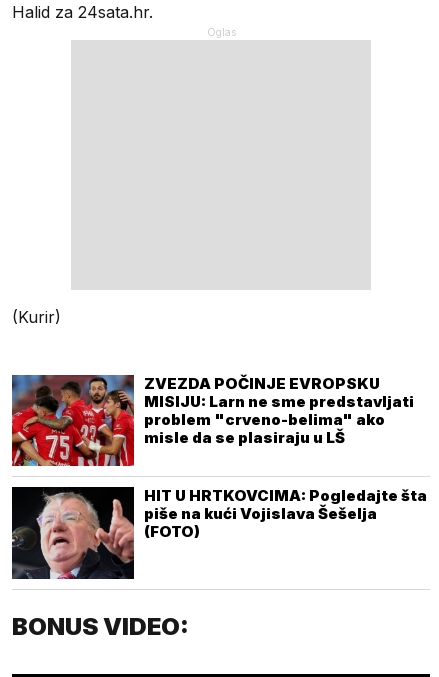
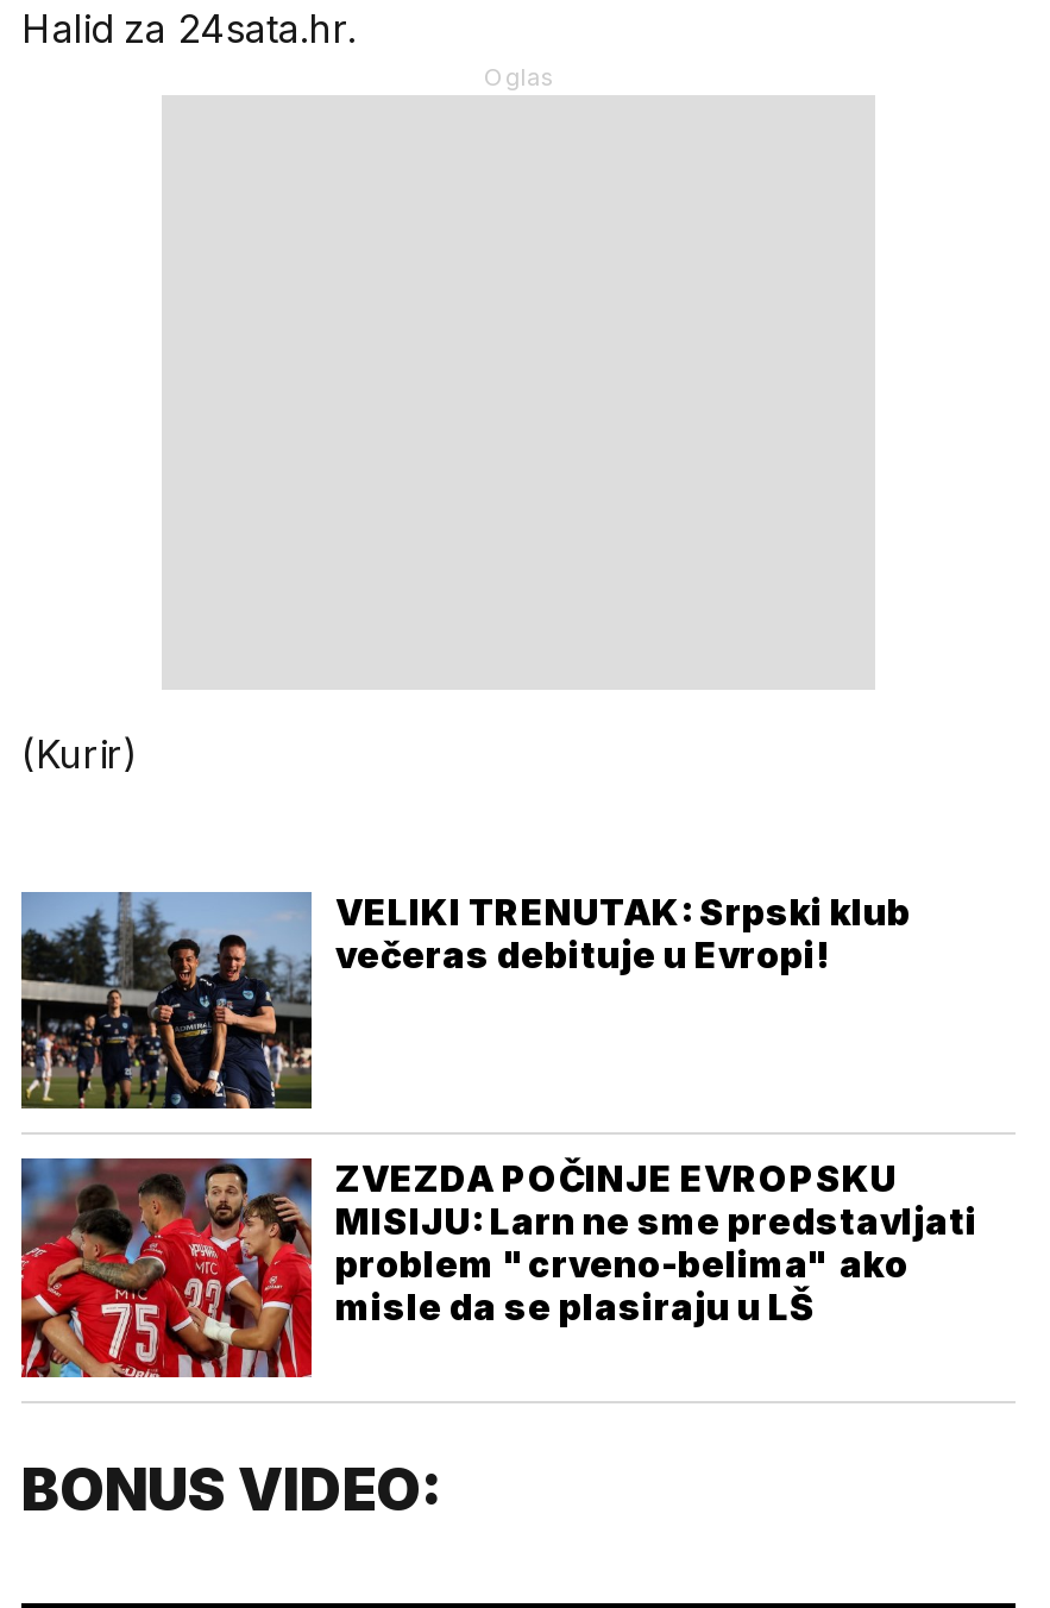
none -> [19,889,911,1111] [image] | VELIKI TRENUTAK: Srpski klub | večeras debituje u Evropi!
moved [10,373,414,469] -> [17,1154,977,1382]: [image] | ZVEZDA POČINJE EVROPSKU | MISIJU: Larn ne sme predstavljati | problem "crveno-belima" ako | misle da se plasiraju u LŠ
[11,486,427,580] [image] | HIT U HRTKOVCIMA: Pogledajte šta | piše na kući Vojislava Šešelja | (FOTO) -> none

